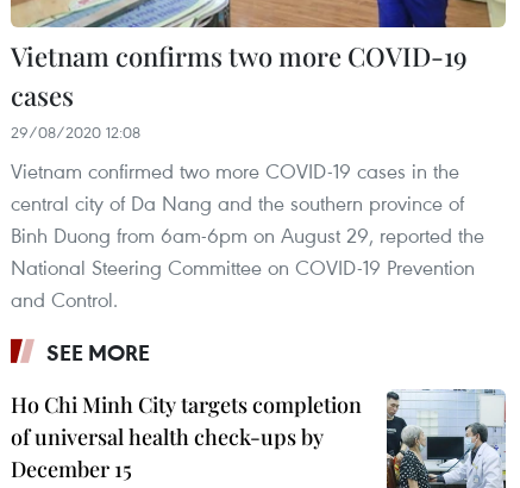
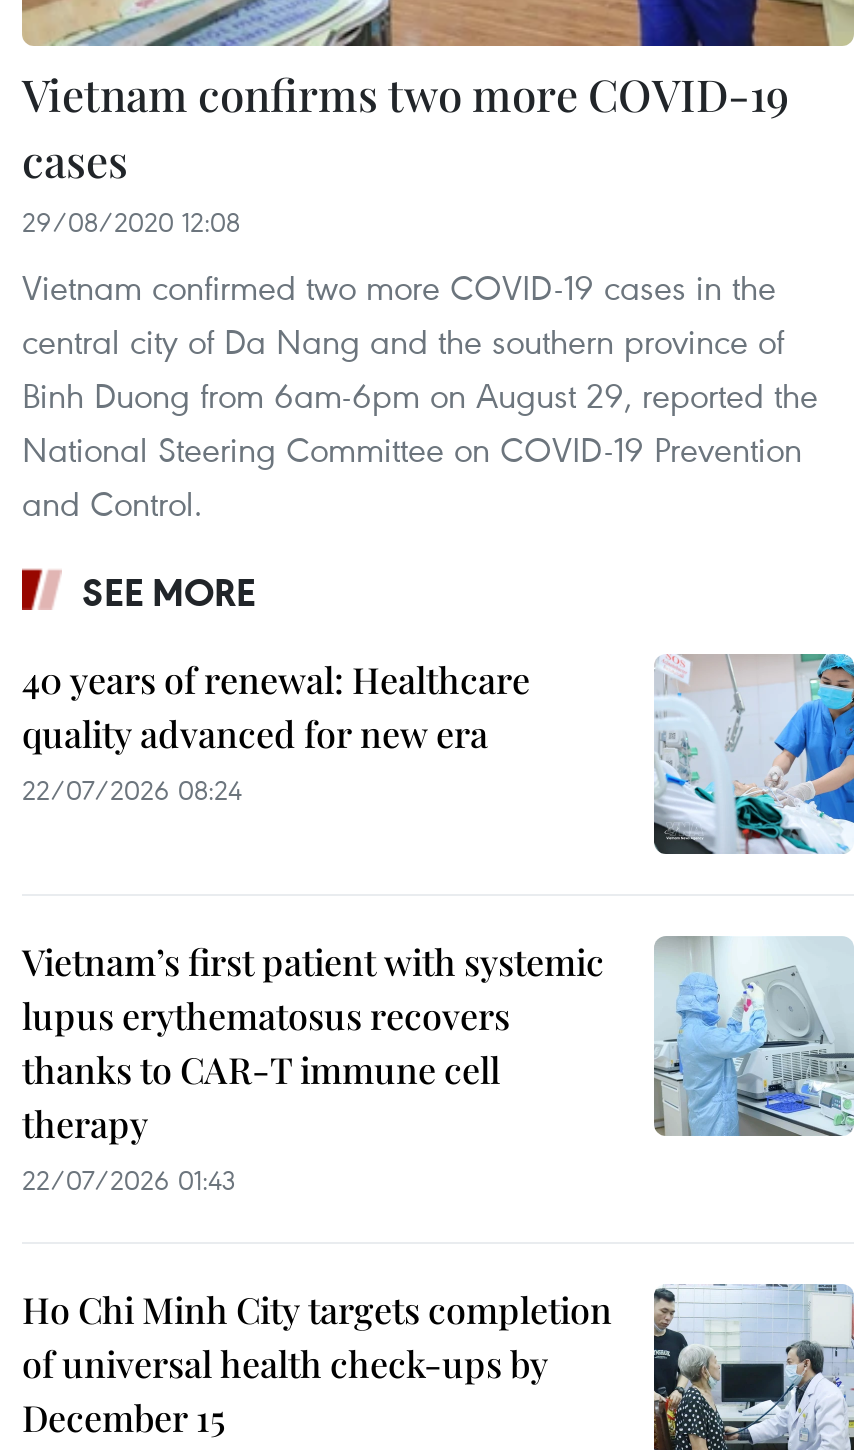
none -> [22,656,530,808] 40 years of renewal: Healthcare | quality advanced for new era | 22/07/2026 08:24
none -> [22,934,856,1198] [image] | Vietnam’s first patient with systemic | lupus erythematosus recovers | thanks to CAR-T immune cell | therapy | 22/07/2026 01:43
none -> [652,654,856,856] [image]

